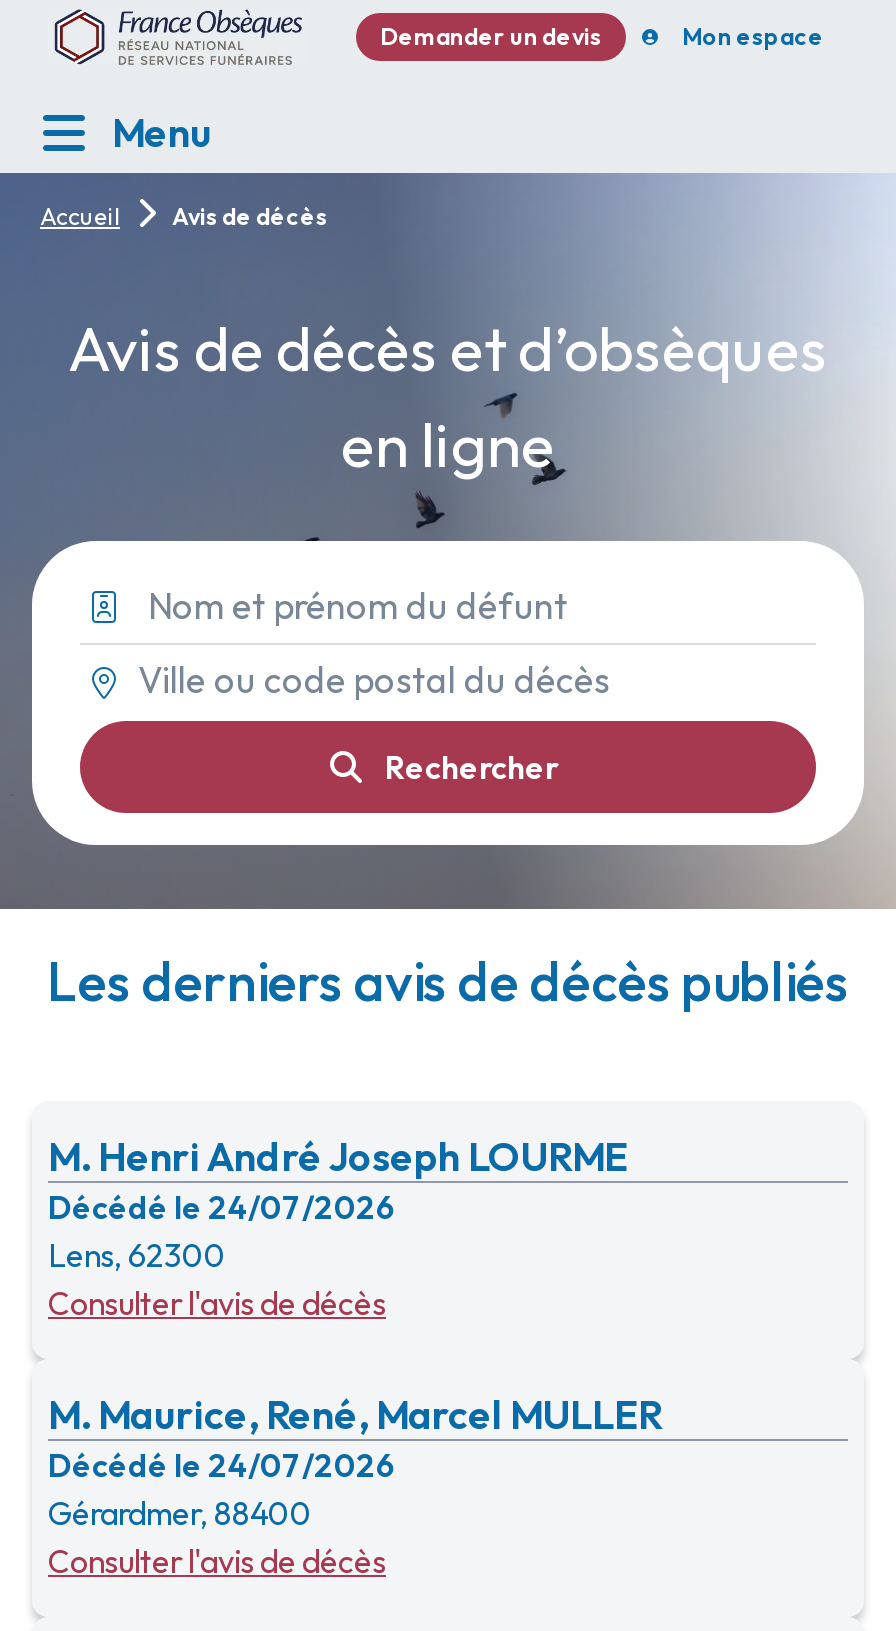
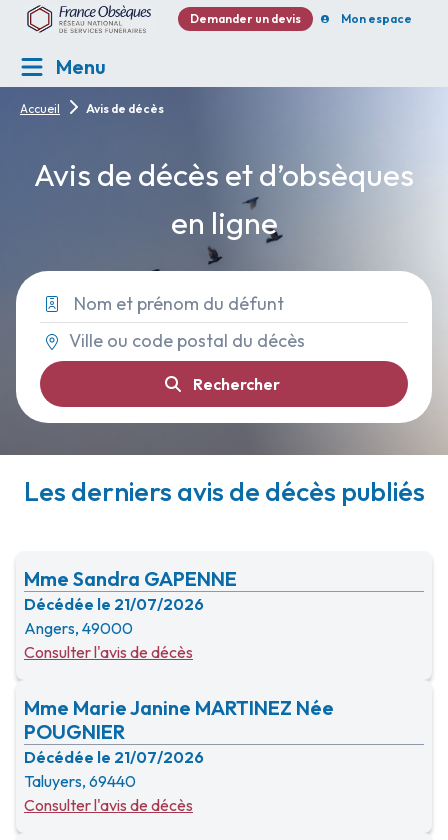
[48,1130,628,1274] M. Henri André Joseph LOURME | Décédé le 24/07/2026 | Lens, 62300 -> [24,566,237,638] Mme Sandra GAPENNE | Décédée le 21/07/2026 | Angers, 49000
[48,1388,662,1532] M. Maurice, René, Marcel MULLER | Décédé le 24/07/2026 | Gérardmer, 88400 -> [24,695,334,791] Mme Marie Janine MARTINEZ Née | POUGNIER | Décédée le 21/07/2026 | Taluyers, 69440

